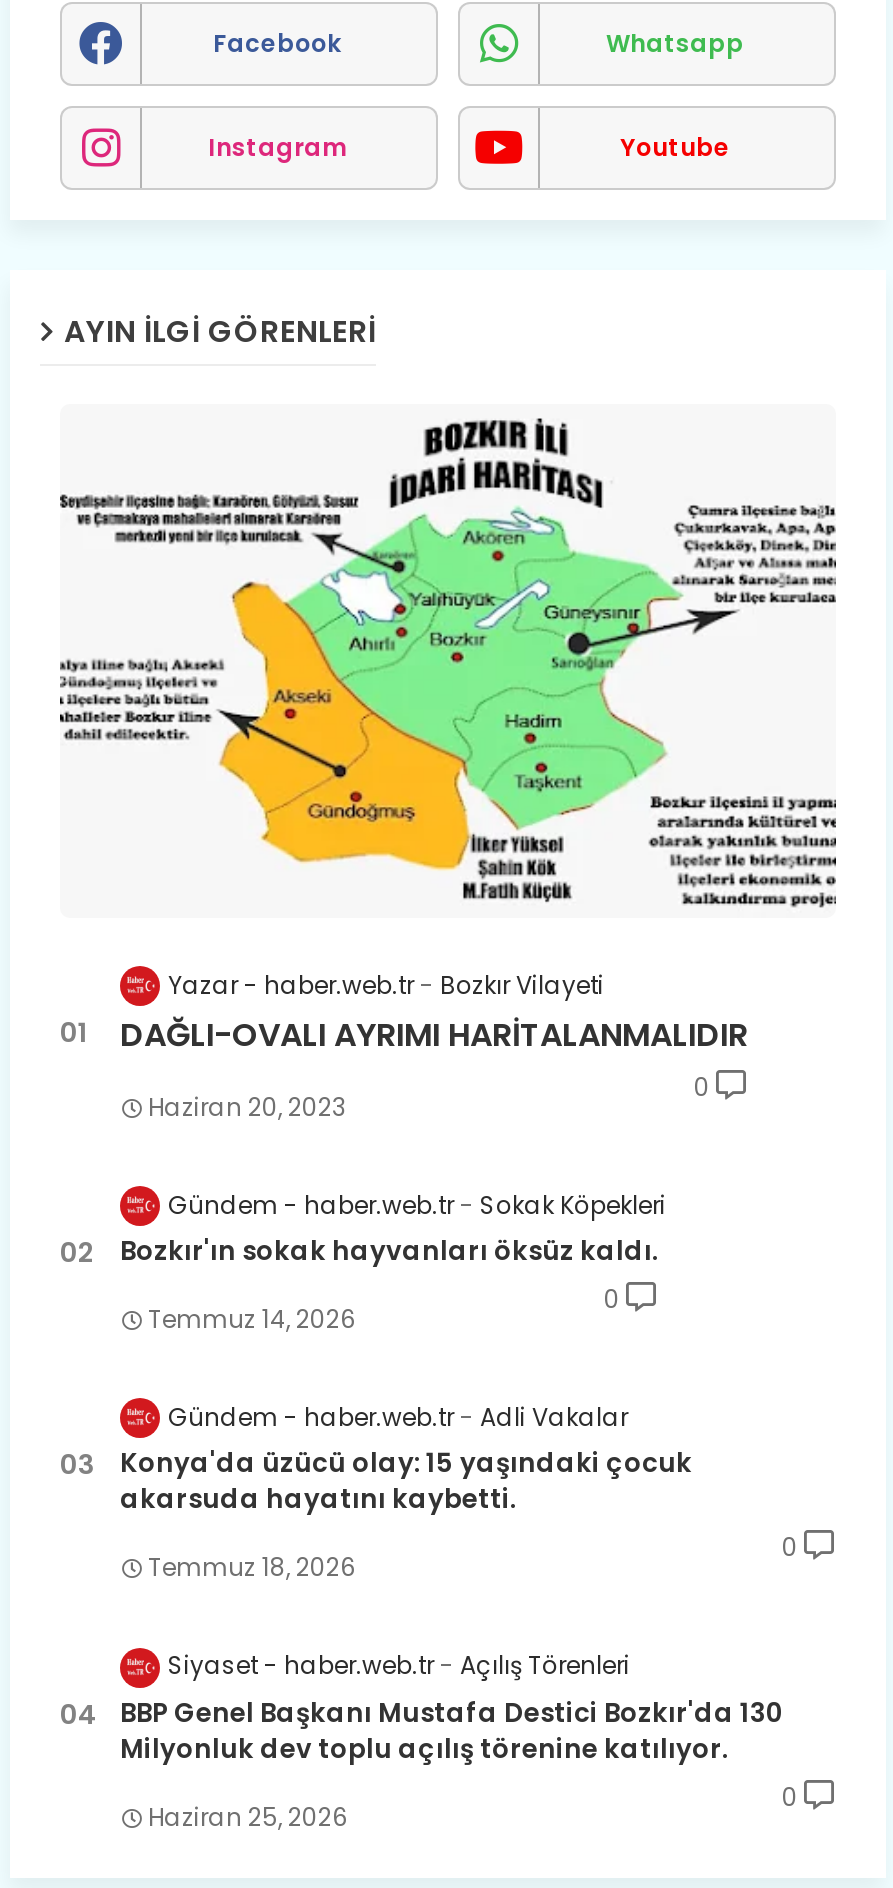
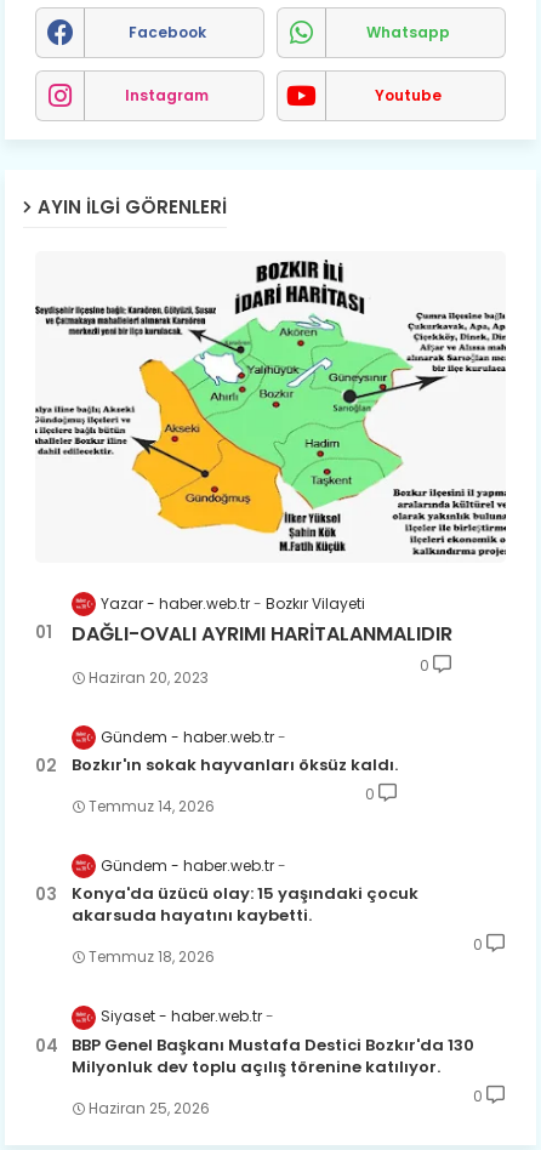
[480,1188,666,1222] Sokak Köpekleri -> none
[480,1400,628,1434] Adli Vakalar -> none
[460,1649,630,1683] Açılış Törenleri -> none

